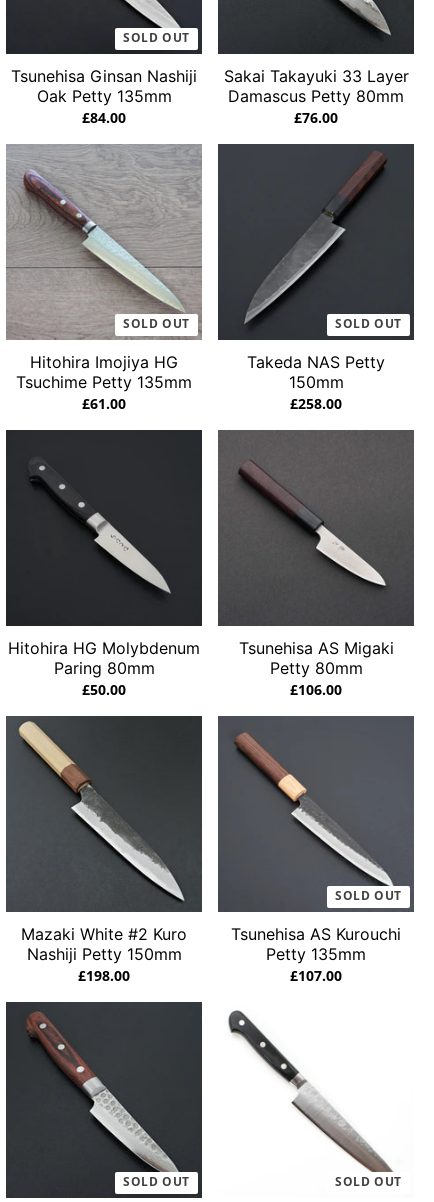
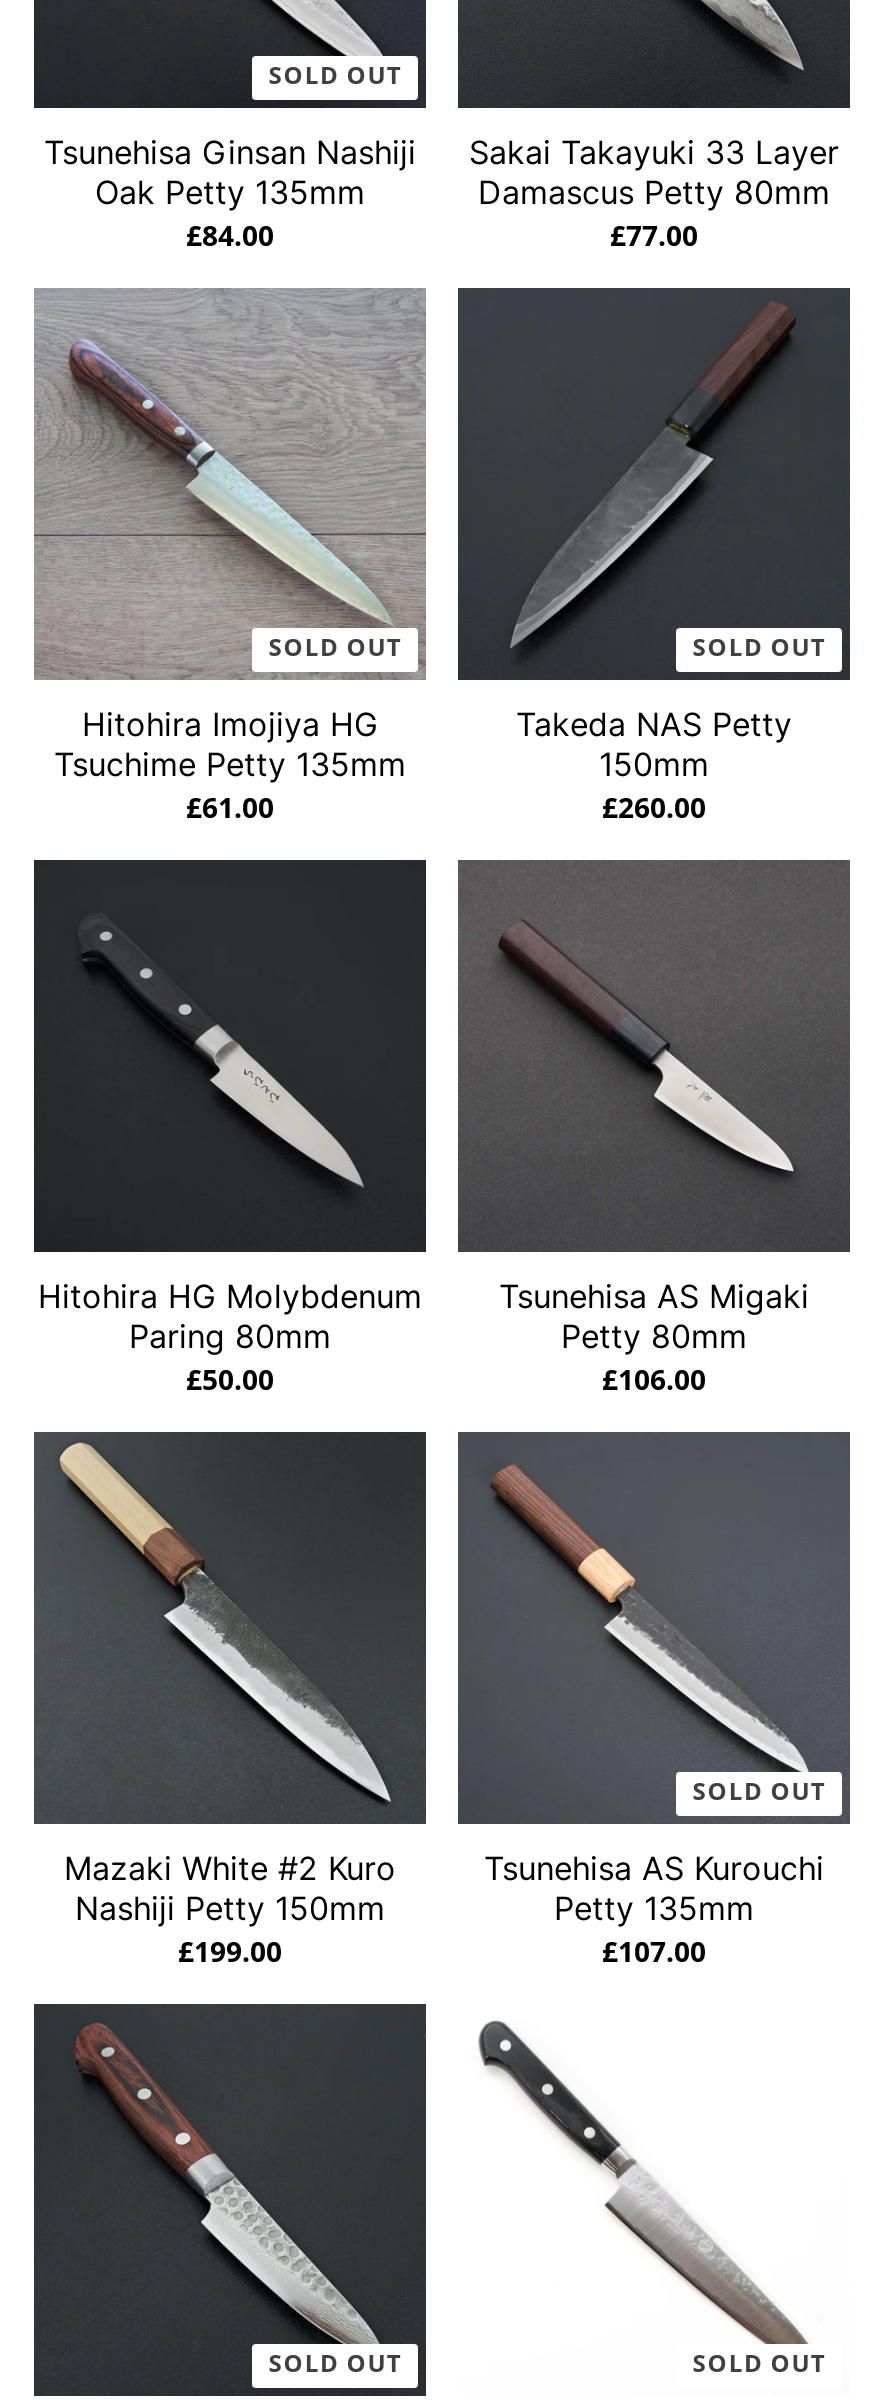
[294,108,338,127] £76.00 -> [610,216,698,254] £77.00
[290,394,342,413] £258.00 -> [602,788,706,826] £260.00
[78,966,130,985] £198.00 -> [178,1932,282,1970] £199.00

